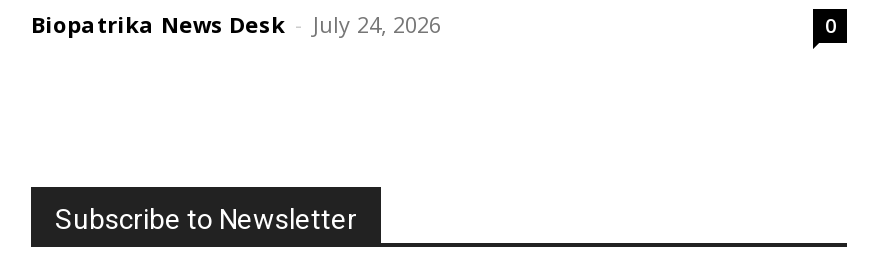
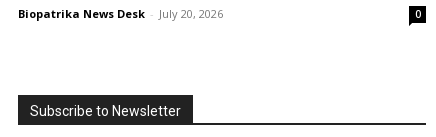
[31,10,441,40] Biopatrika News Desk - July 24, 2026 -> [18,6,223,21] Biopatrika News Desk - July 20, 2026

